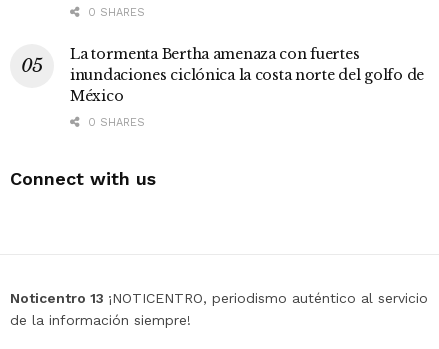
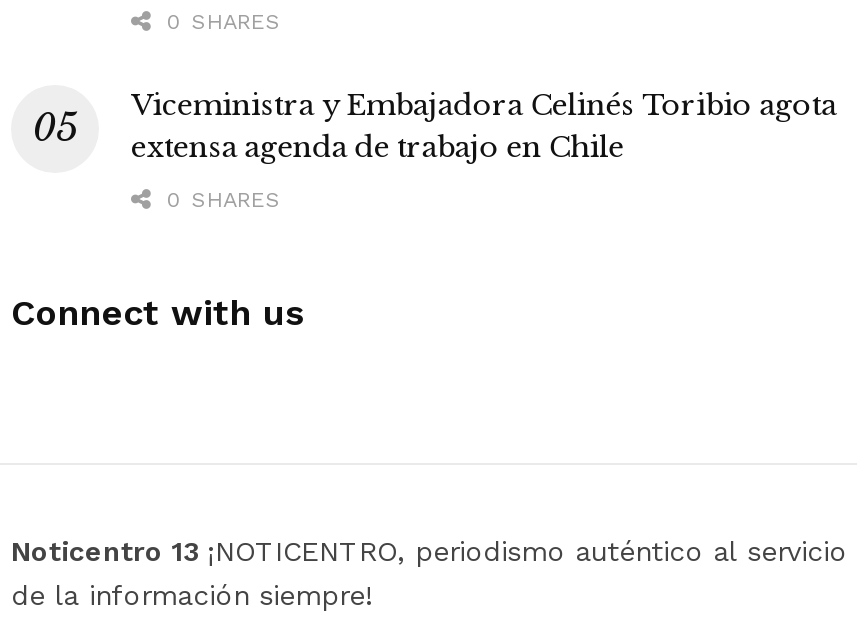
[70,45,424,105] La tormenta Bertha amenaza con fuertes | inundaciones ciclónica la costa norte del golfo de | México -> [131,88,837,166] Viceministra y Embajadora Celinés Toribio agota | extensa agenda de trabajo en Chile

